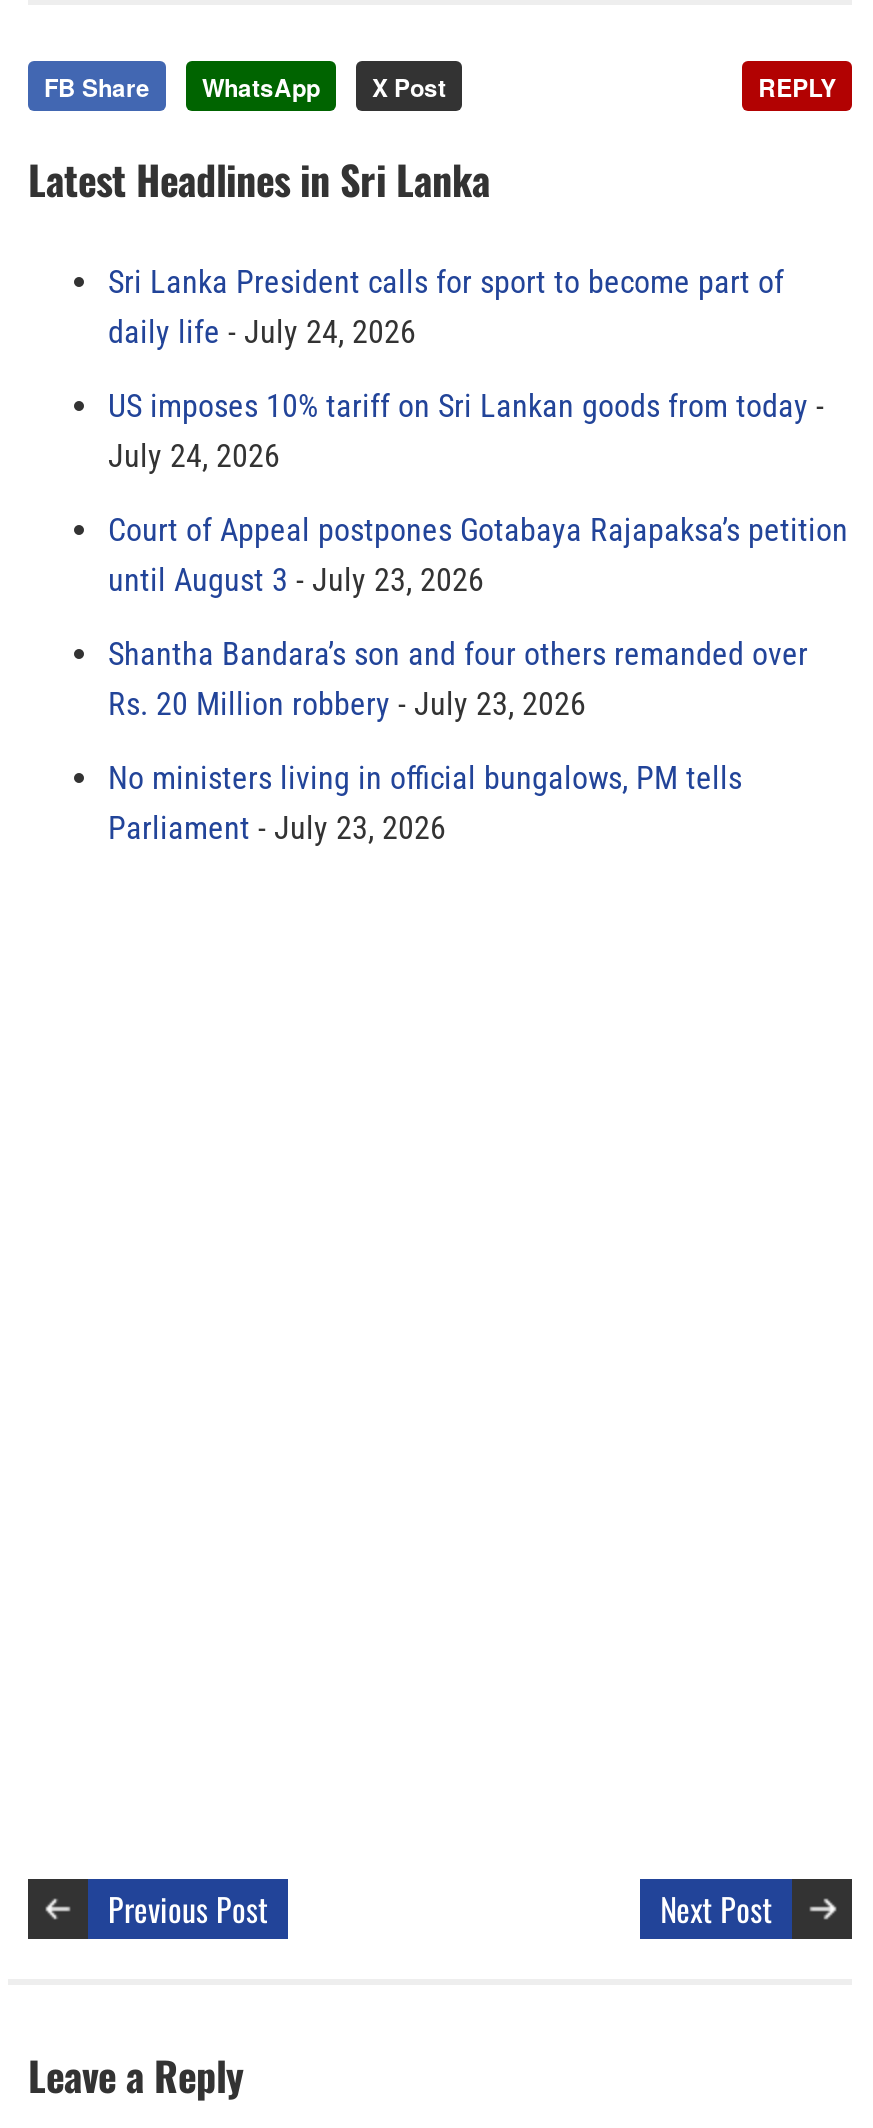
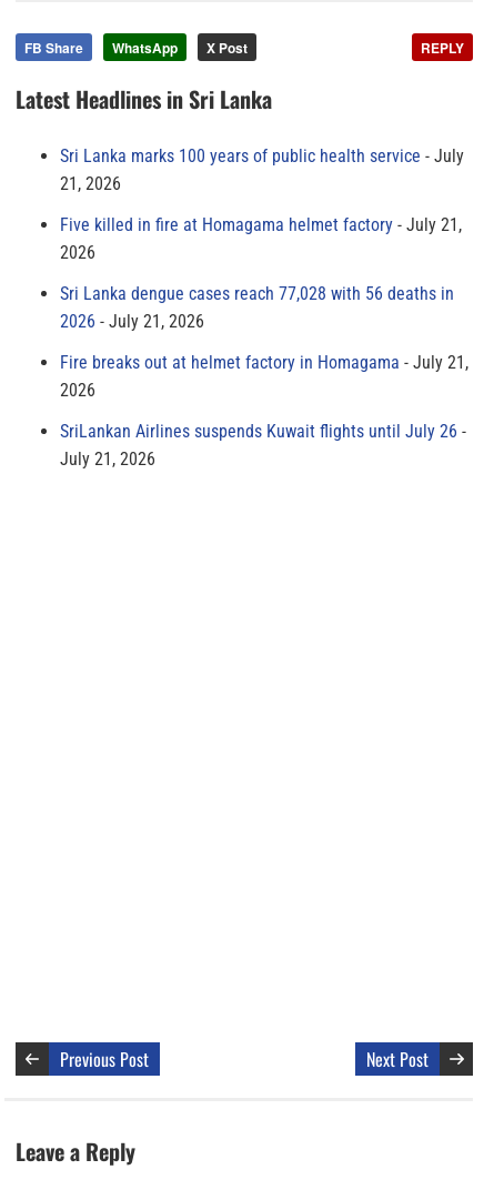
[108,263,784,351] Sri Lanka President calls for sport to become part of | daily life | July 24, 2026 -> [60,145,464,194] Sri Lanka marks 100 years of public health service | July | 21, 2026
[108,387,808,475] US imposes 10% tariff on Sri Lankan goods from today | July 24, 2026 -> [60,214,462,263] Five killed in fire at Homagama helmet factory | July 21, | 2026
[108,511,848,599] Court of Appeal postpones Gotabaya Rajapaksa’s petition | until August 3 | July 23, 2026 -> [60,283,454,332] Sri Lanka dengue cases reach 77,028 with 56 deaths in | 2026 | July 21, 2026
[108,635,808,723] Shantha Bandara’s son and four others remanded over | Rs. 20 Million robbery | July 23, 2026 -> [60,352,468,401] Fire breaks out at helmet factory in Homagama | July 21, | 2026
[108,759,742,847] No ministers living in official bungalows, PM tells | Parliament | July 23, 2026 -> [60,420,457,469] SriLankan Airlines suspends Kuwait flights until July 26 | July 21, 2026

